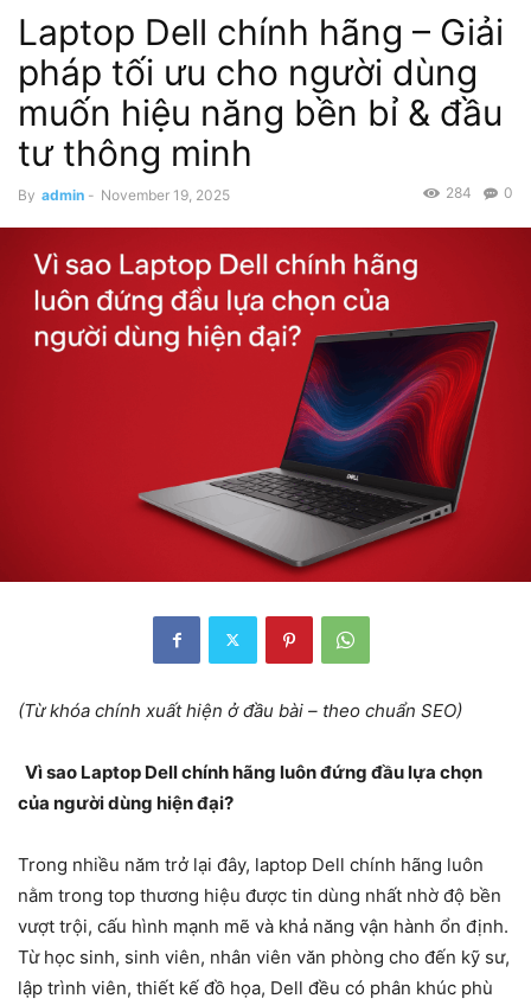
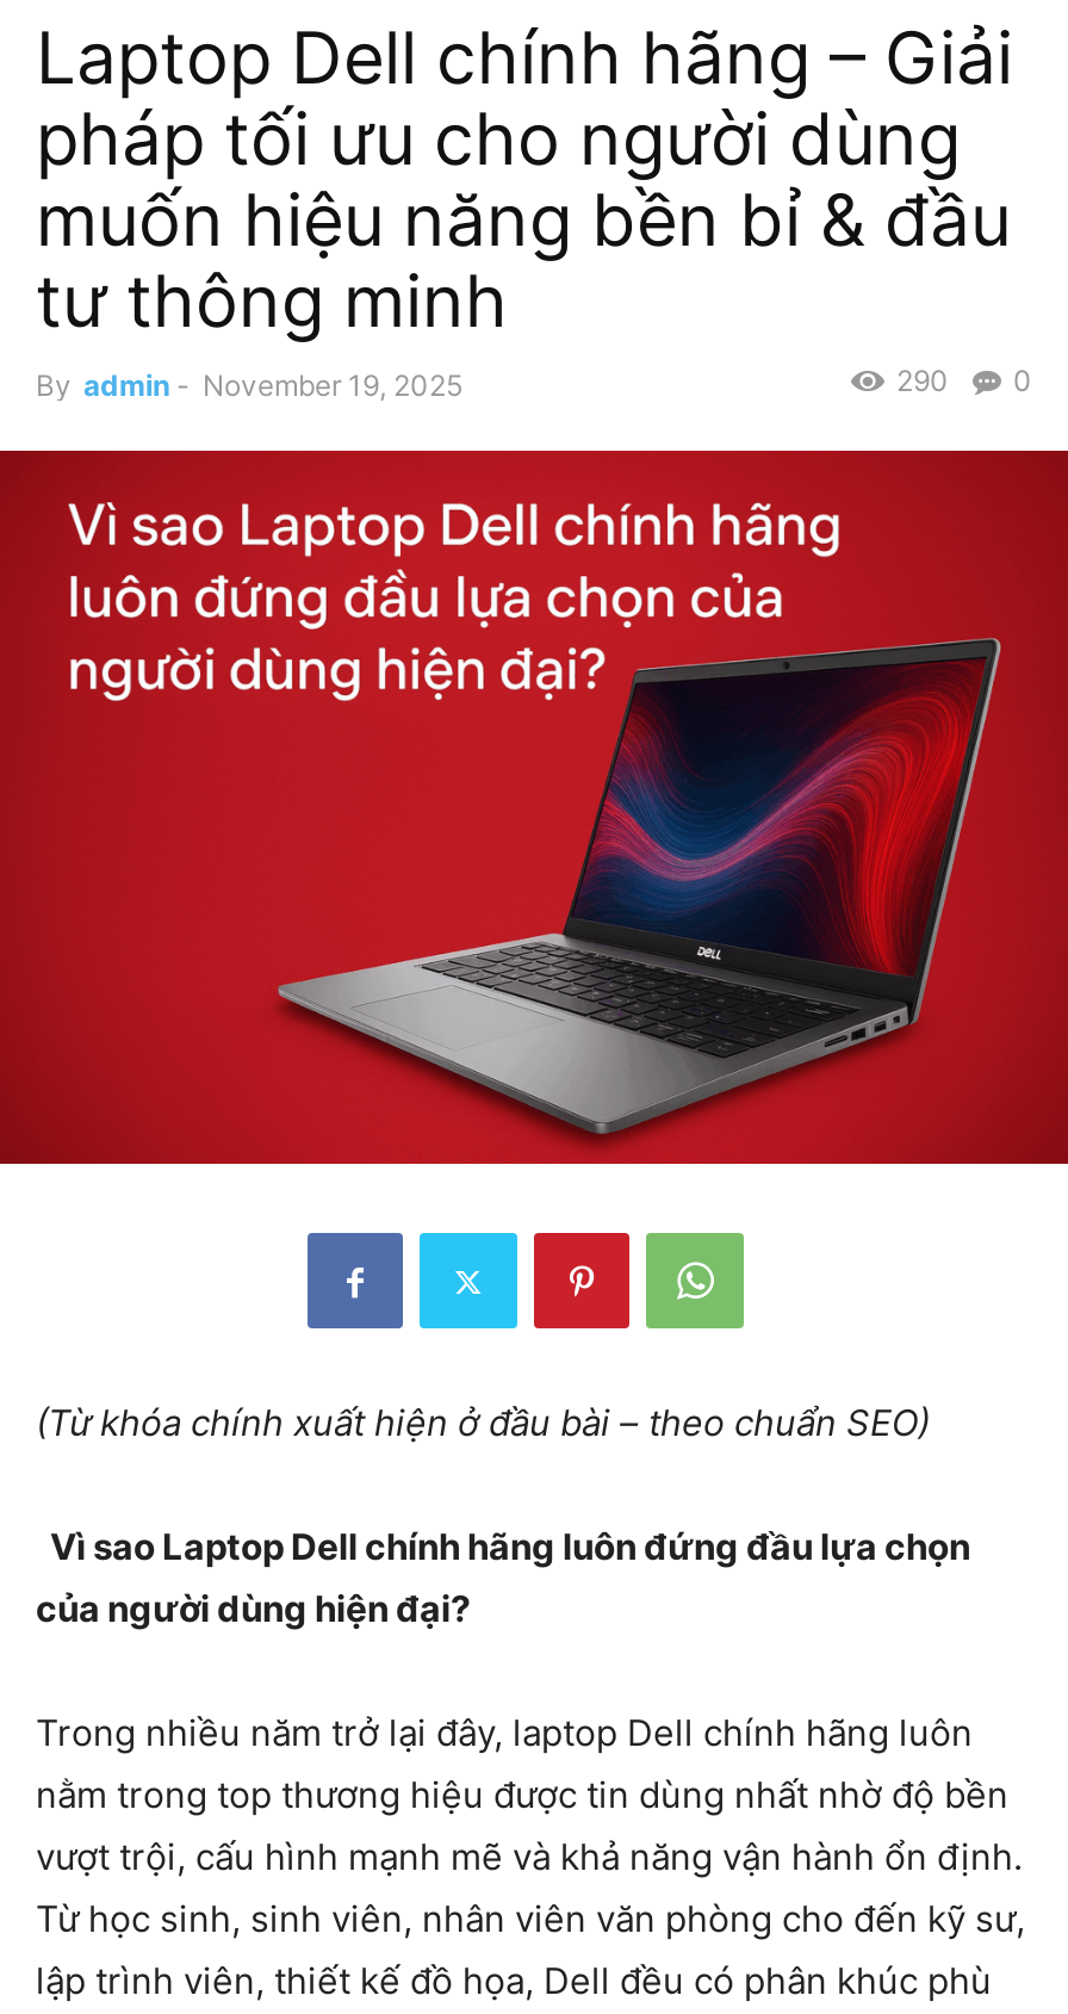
[446,184,513,201] 284 0 -> [896,362,1032,398] 290 0

